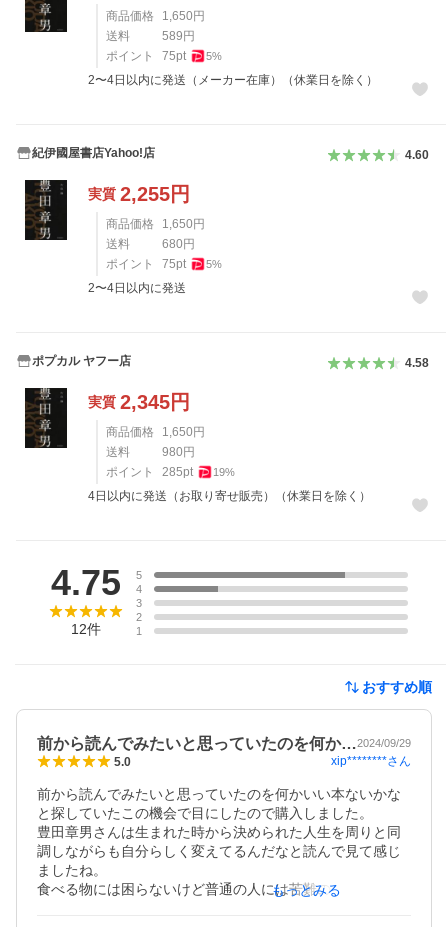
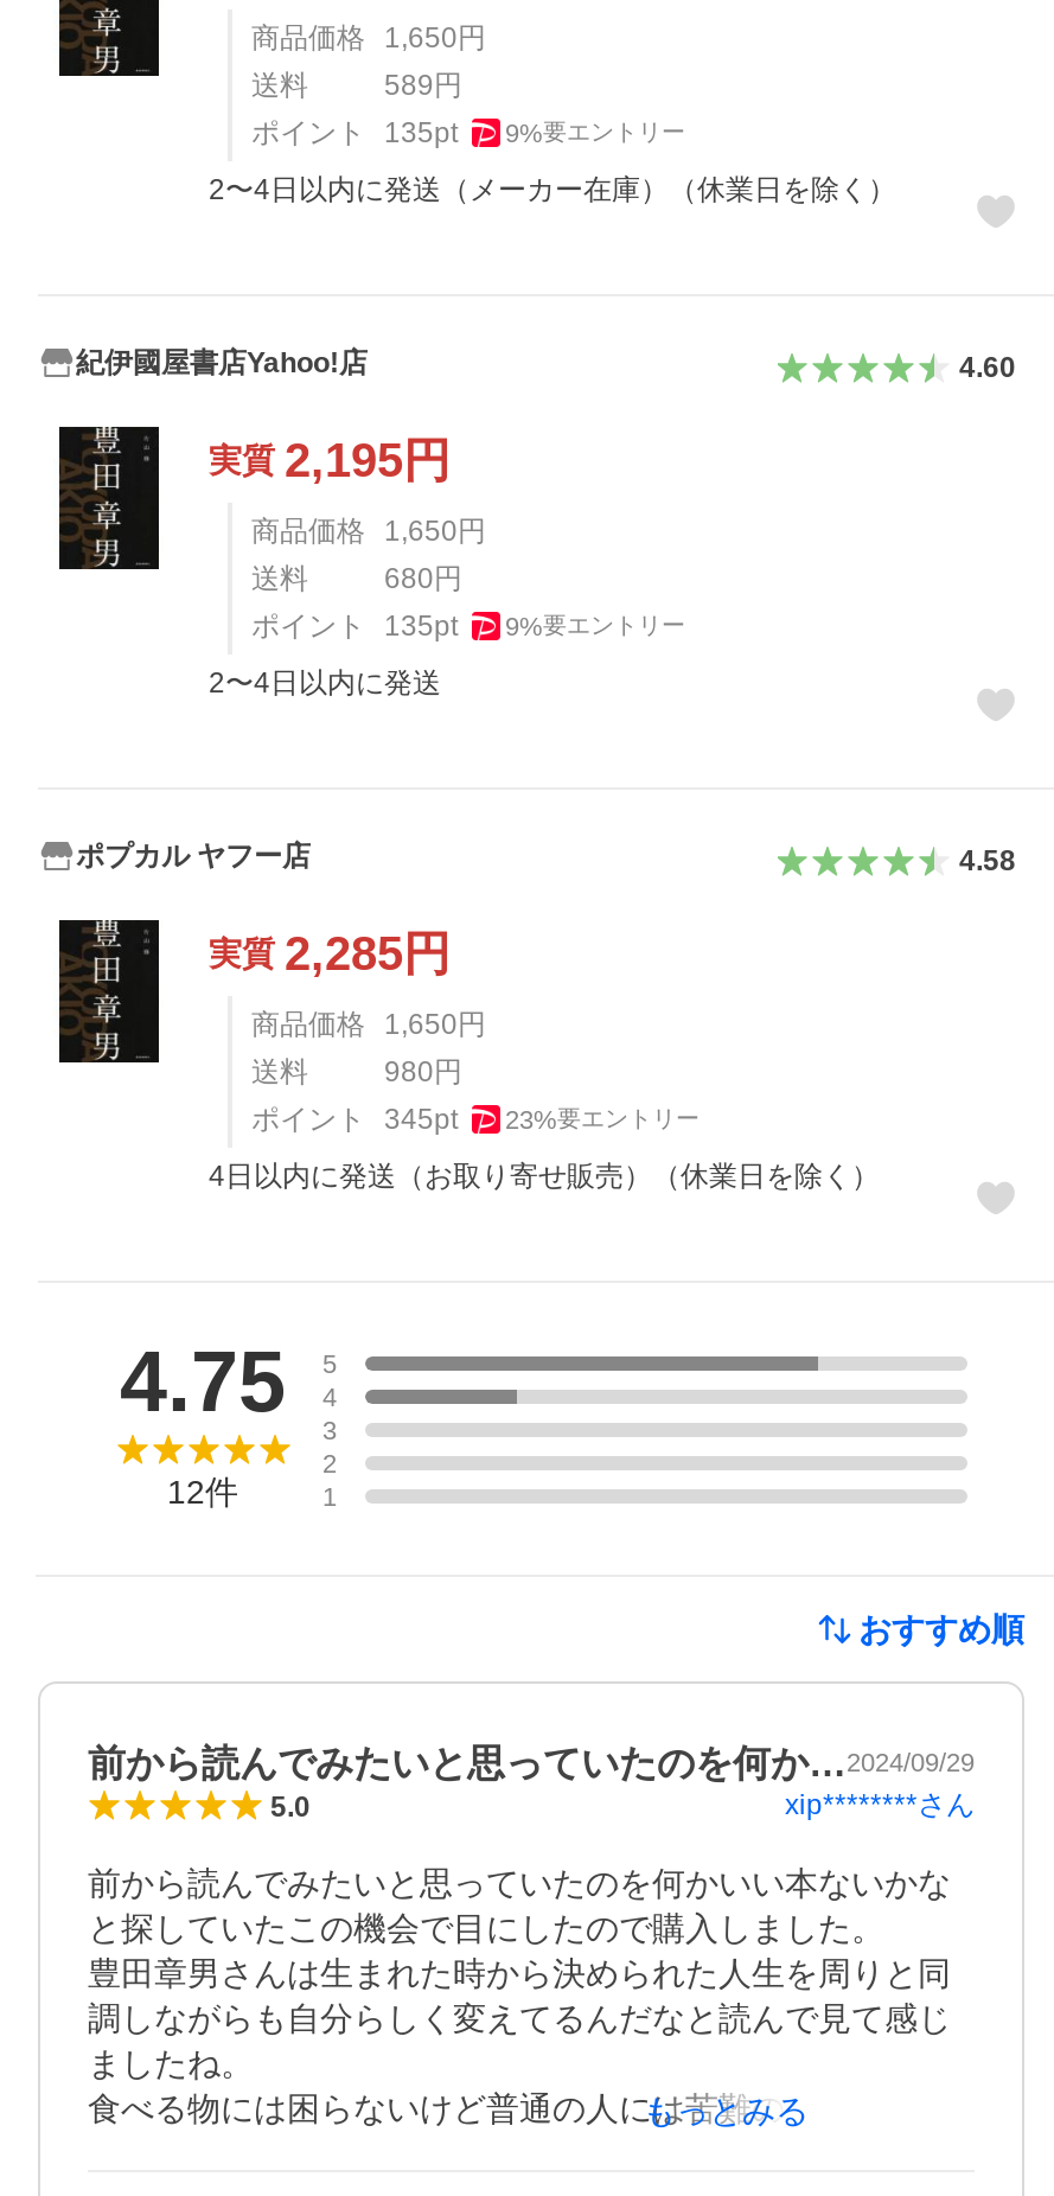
[106,49,222,63] ポイント 75pt | 5% -> [251,116,685,149] ポイント 135pt | 9%要エントリー
[88,183,190,205] 実質2,255円 -> [209,434,451,486] 実質2,195円
[106,257,222,271] ポイント 75pt | 5% -> [251,609,685,643] ポイント 135pt | 9%要エントリー
[88,391,190,413] 実質2,345円 -> [209,927,451,979] 実質2,285円
[106,465,235,479] ポイント 285pt | 19% -> [251,1103,700,1136] ポイント 345pt | 23%要エントリー

